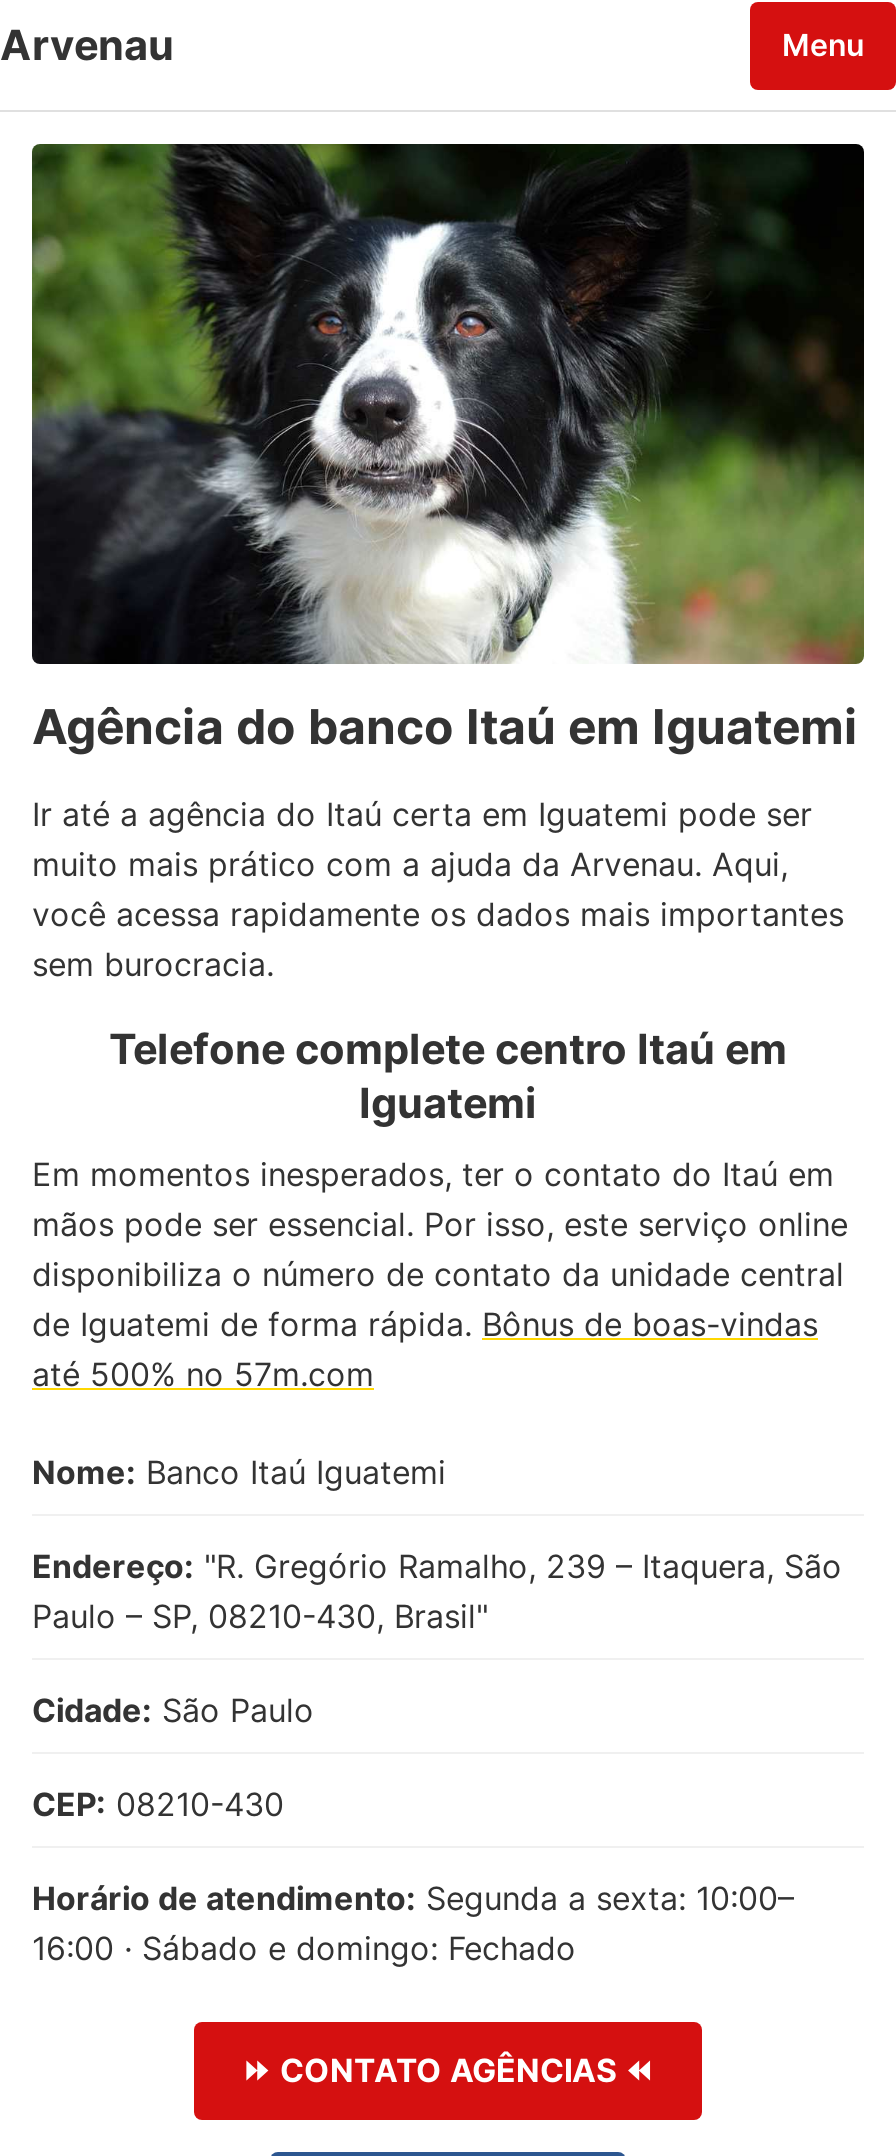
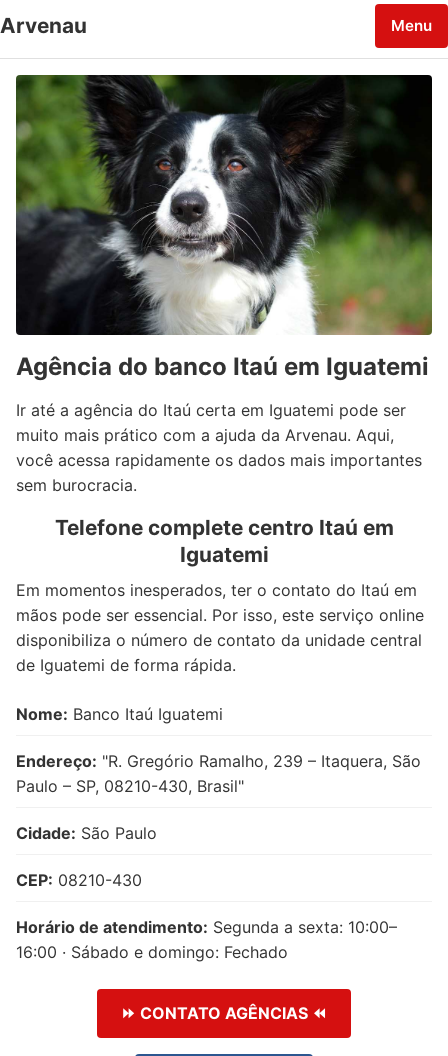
[32,1305,818,1395] de Iguatemi de forma rápida. Bônus de boas-vindas | até 500% no 57m.com -> [16,655,236,675] de Iguatemi de forma rápida.

